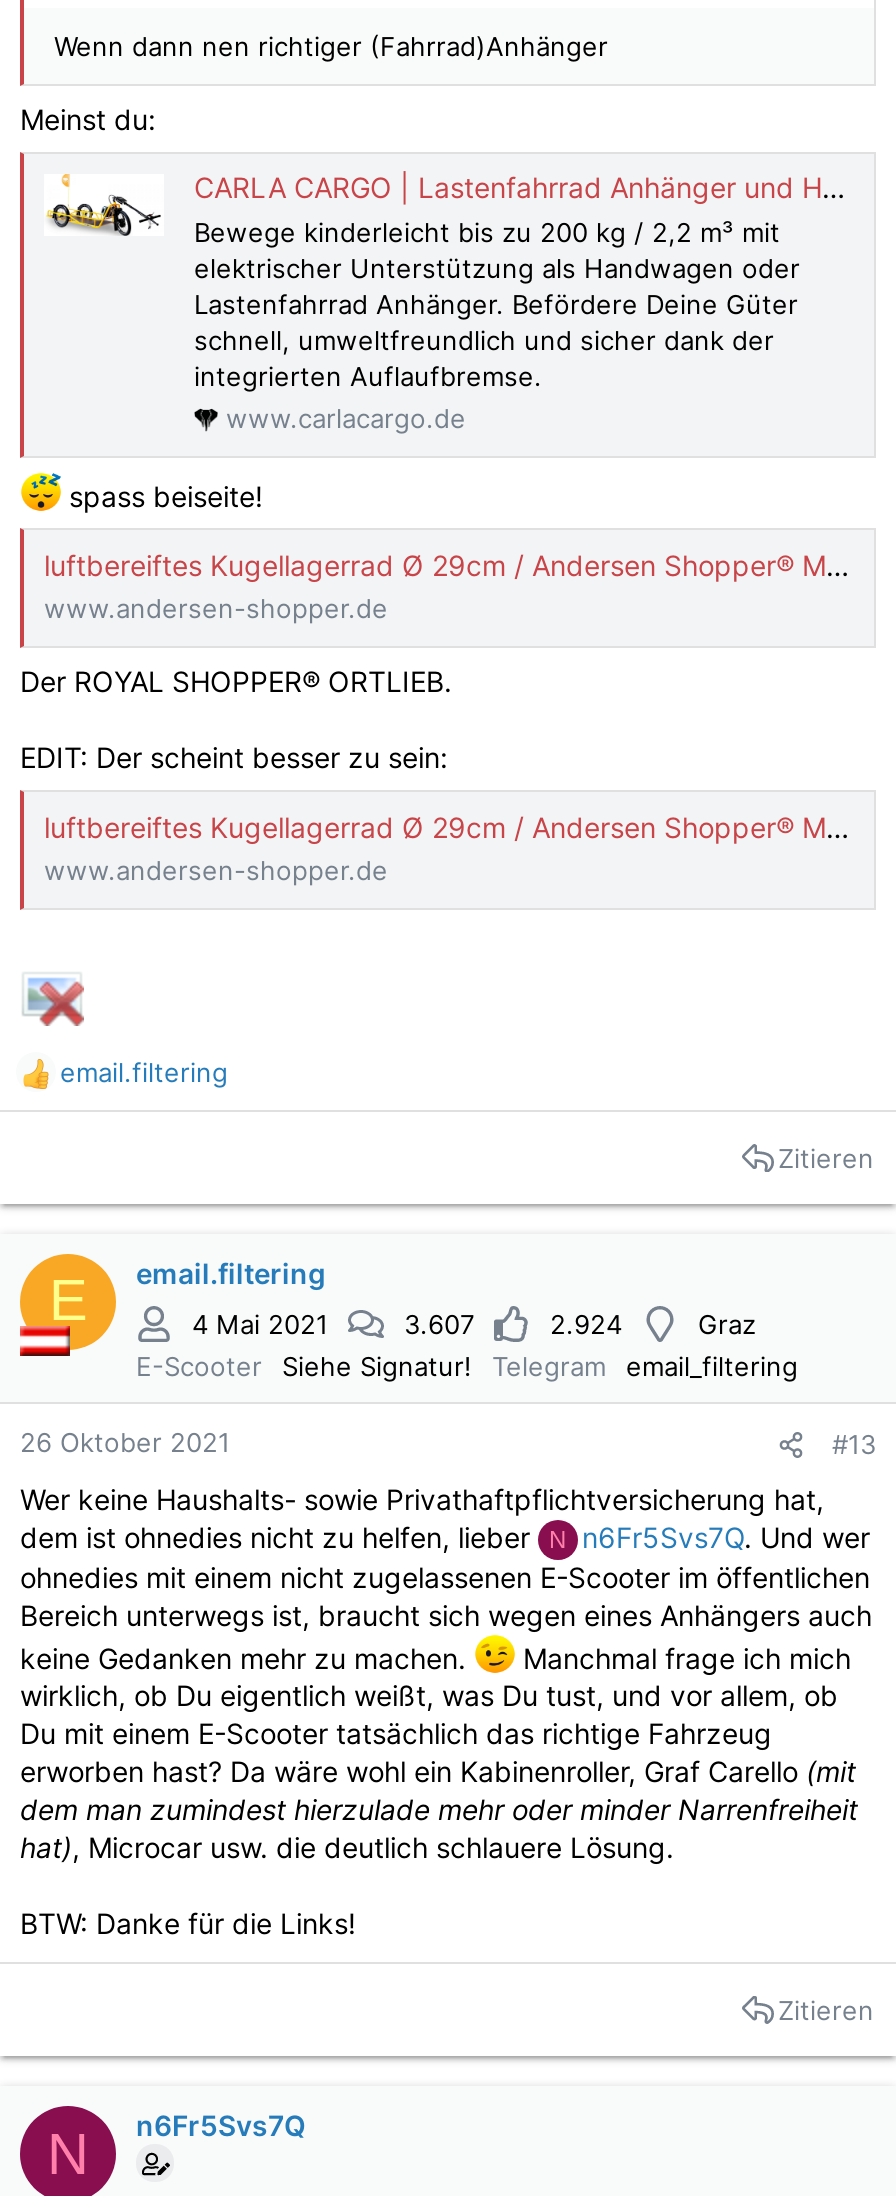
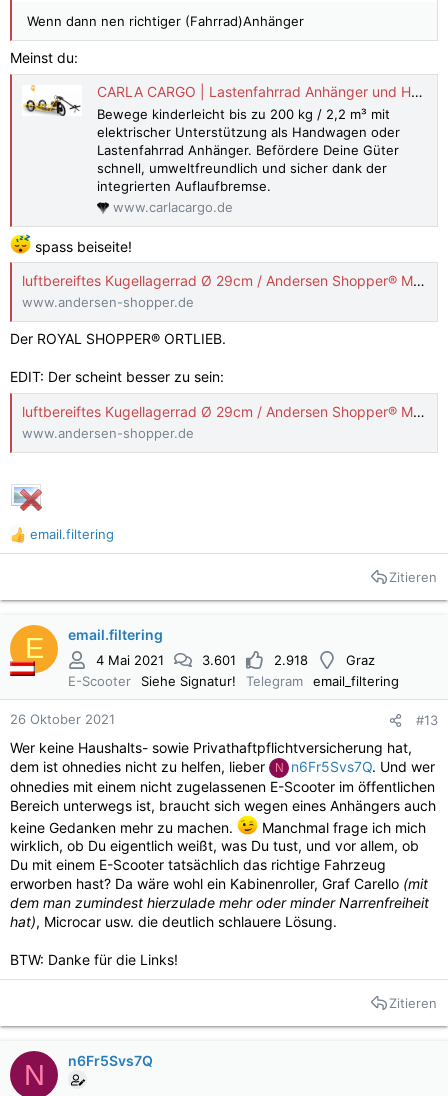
[404,1308,474,1340] 3.607 -> [202,652,236,668] 3.601
[550,1308,622,1340] 2.924 -> [274,652,308,668] 2.918

